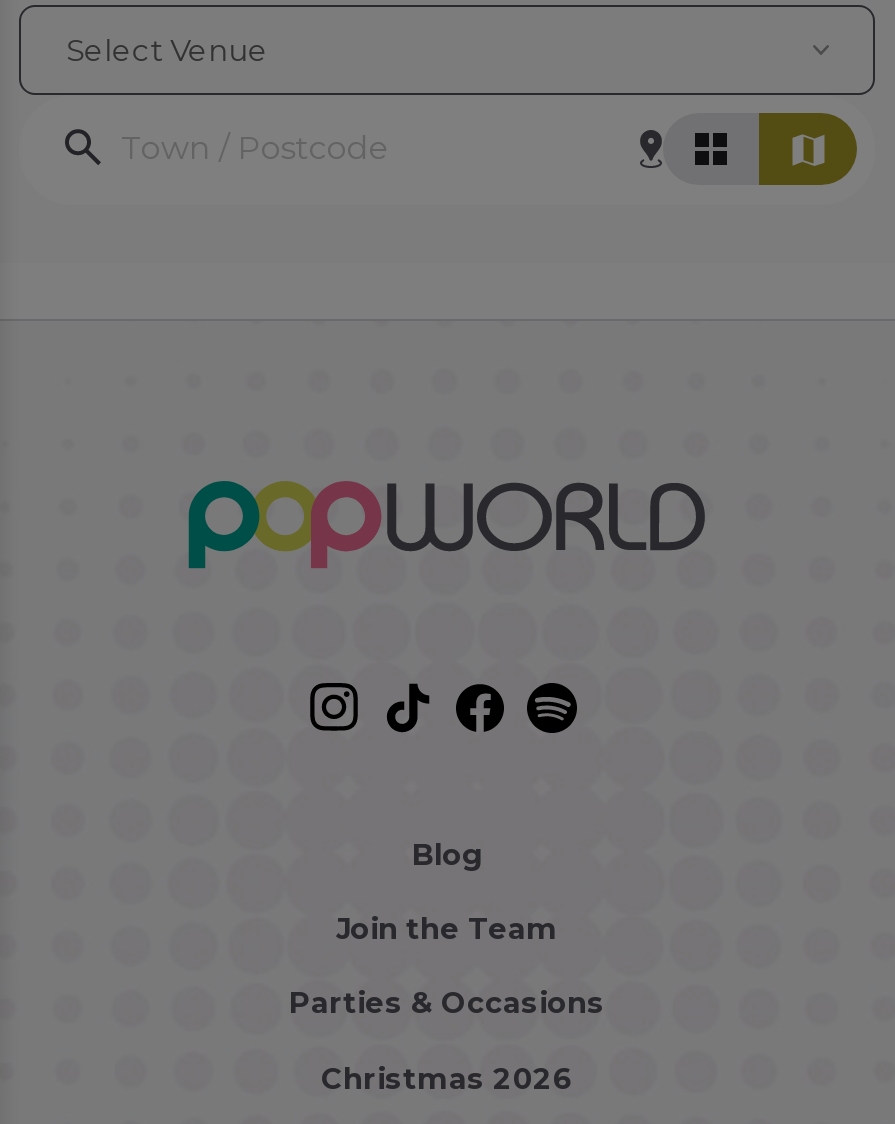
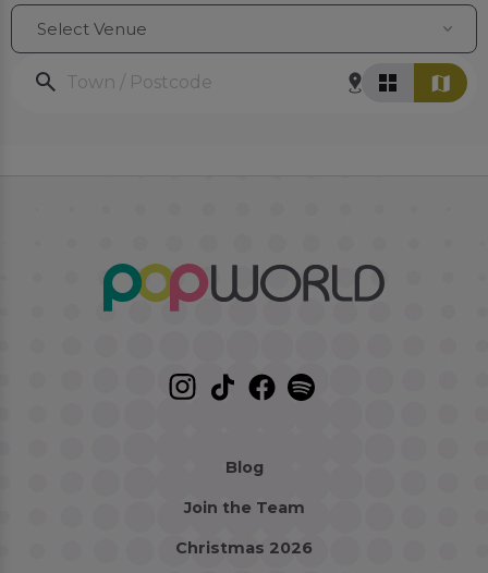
[289,986,605,1022] Parties & Occasions -> none

